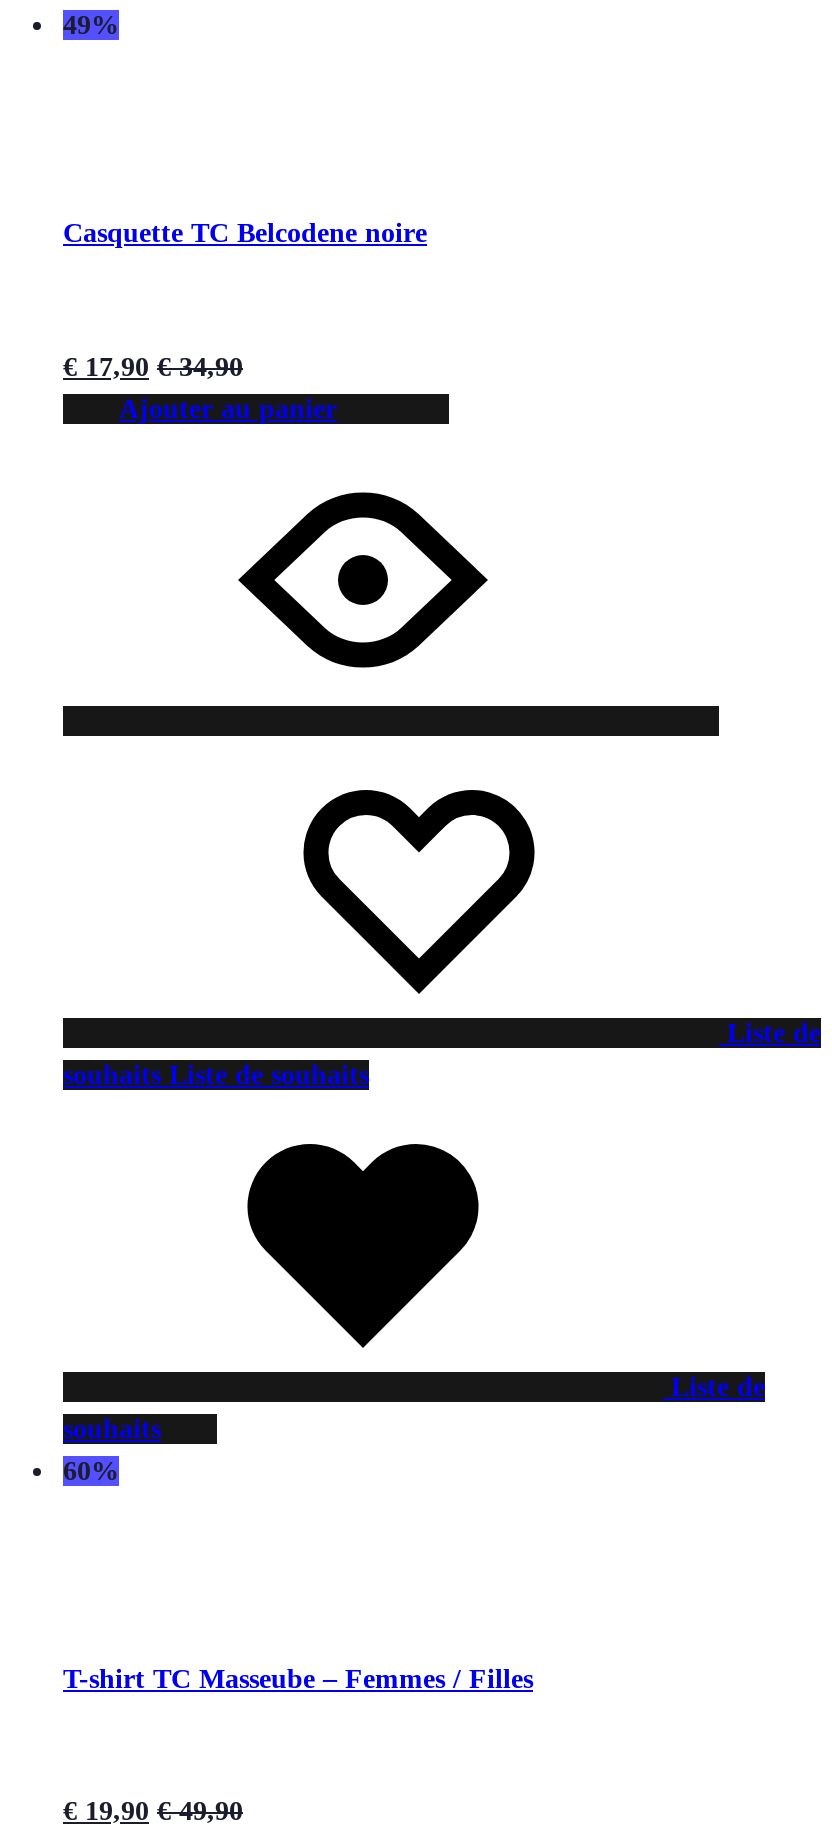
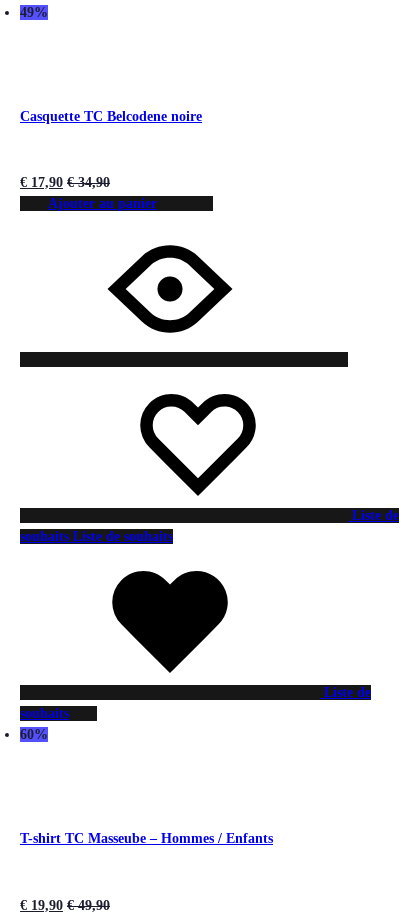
[63,1663,533,1693] T-shirt TC Masseube – Femmes / Filles -> [20,831,273,846] T-shirt TC Masseube – Hommes / Enfants

